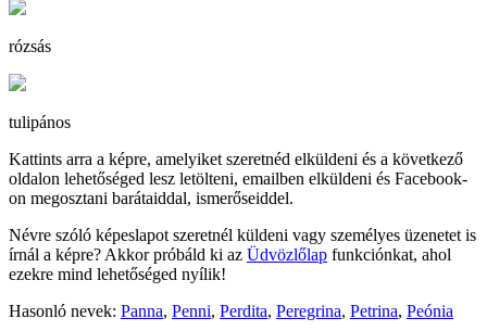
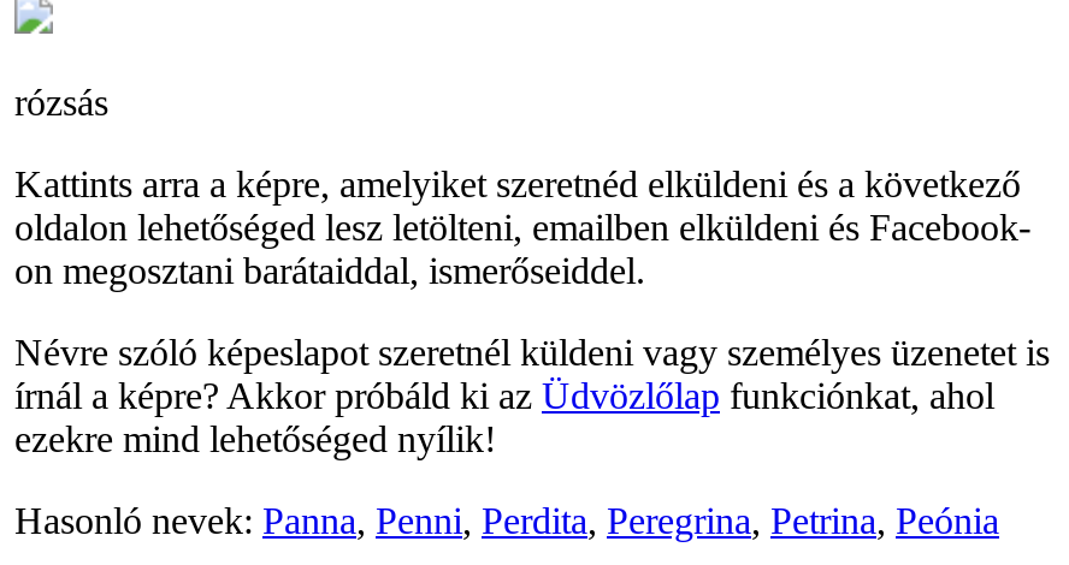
[9,113,71,131] tulipános -> none

